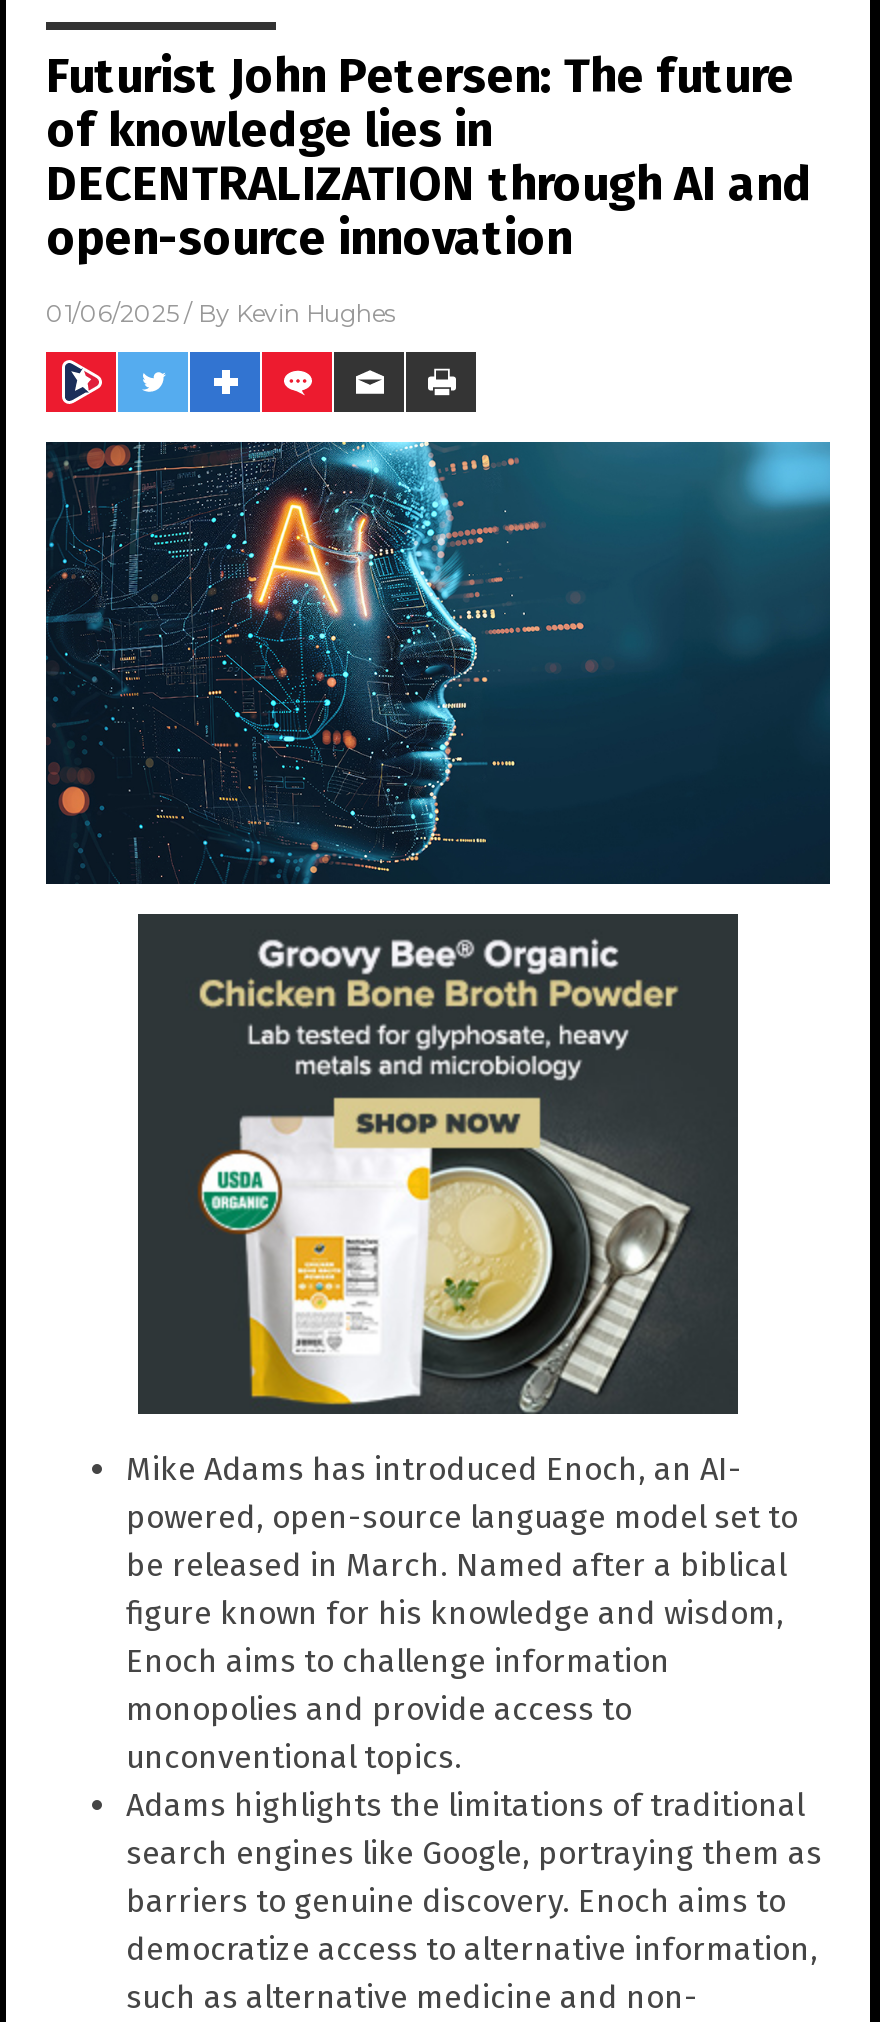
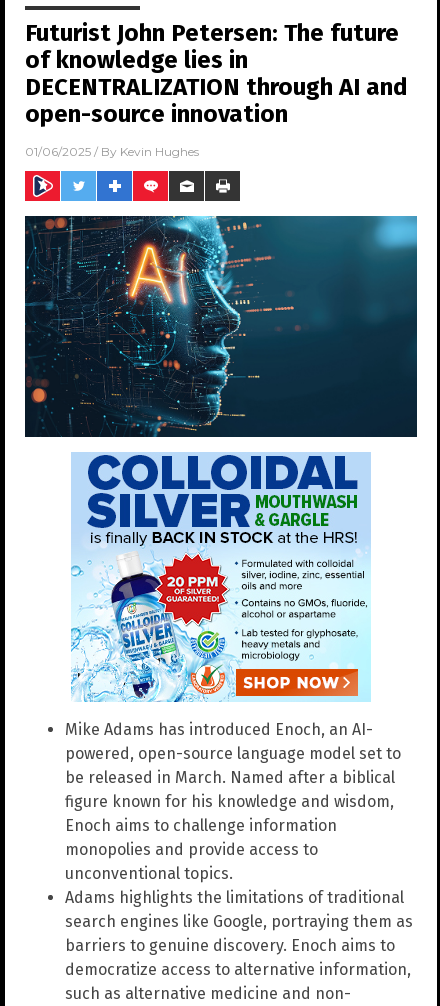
[136,912,740,1416] [image] -> [70,452,371,703] [image]

